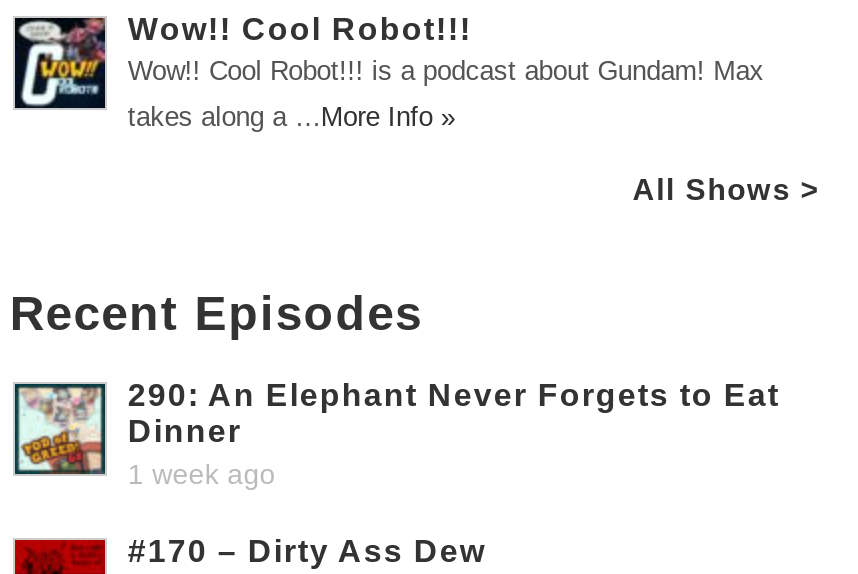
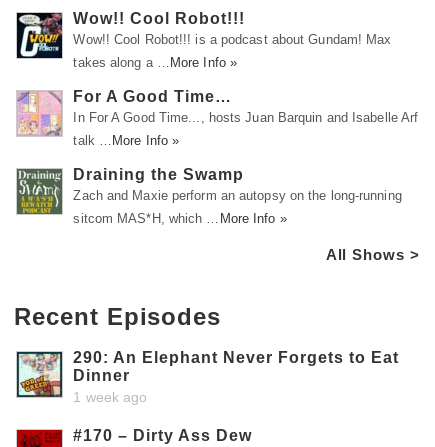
none -> [16,87,418,225] [image] | For A Good Time… | In For A Good Time..., hosts Juan Barquin and Isabelle Arf | talk … More Info » | Draining the Swamp | Zach and Maxie perform an autopsy on the long-running | sitcom MAS*H, which … More Info »
none -> [16,168,59,215] [image]

